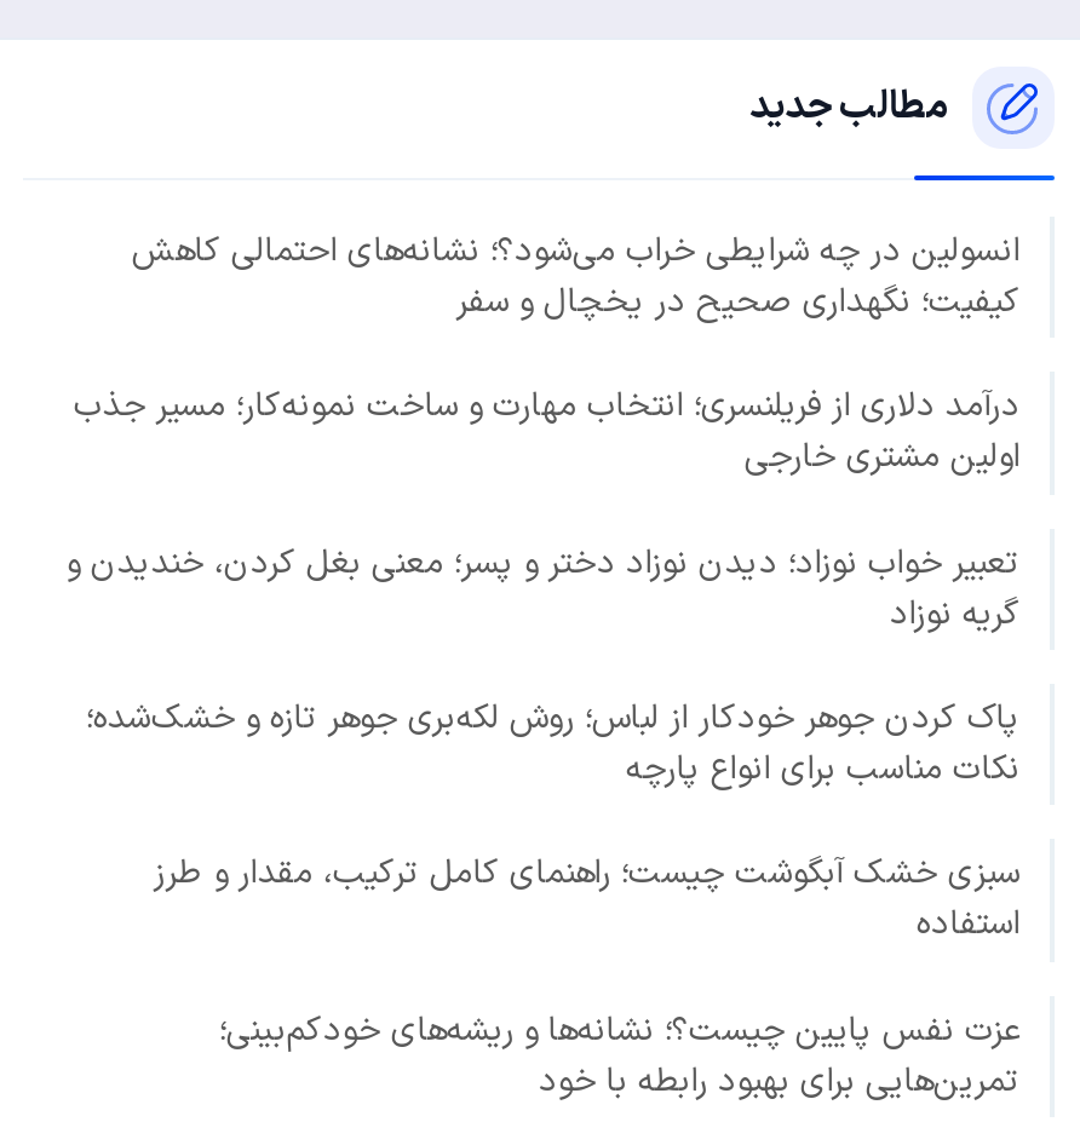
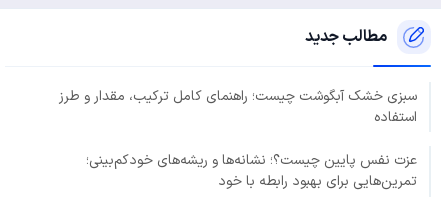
[66,226,1020,795] انسولین در چه شرایطی خراب می‌شود؟؛ نشانه‌های احتمالی کاهش | کیفیت؛ نگهداری صحیح در یخچال و سفر | درآمد دلاری از فریلنسری؛ انتخاب مهارت و ساخت نمونه‌کار؛ مسیر جذب | اولین مشتری خارجی | تعبیر خواب نوزاد؛ دیدن نوزاد دختر و پسر؛ معنی بغل کردن، خندیدن و | گریه نوزاد | پاک کردن جوهر خودکار از لباس؛ روش لکه‌بری جوهر تازه و خشک‌شده؛ | نکات مناسب برای انواع پارچه -> none

